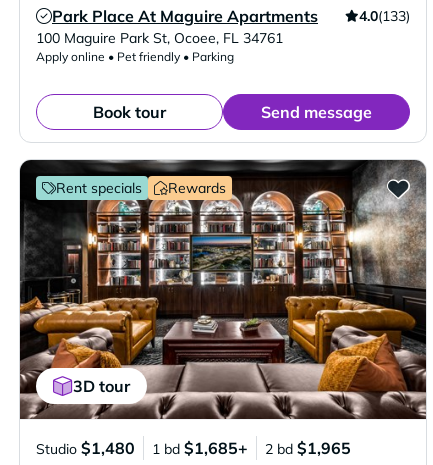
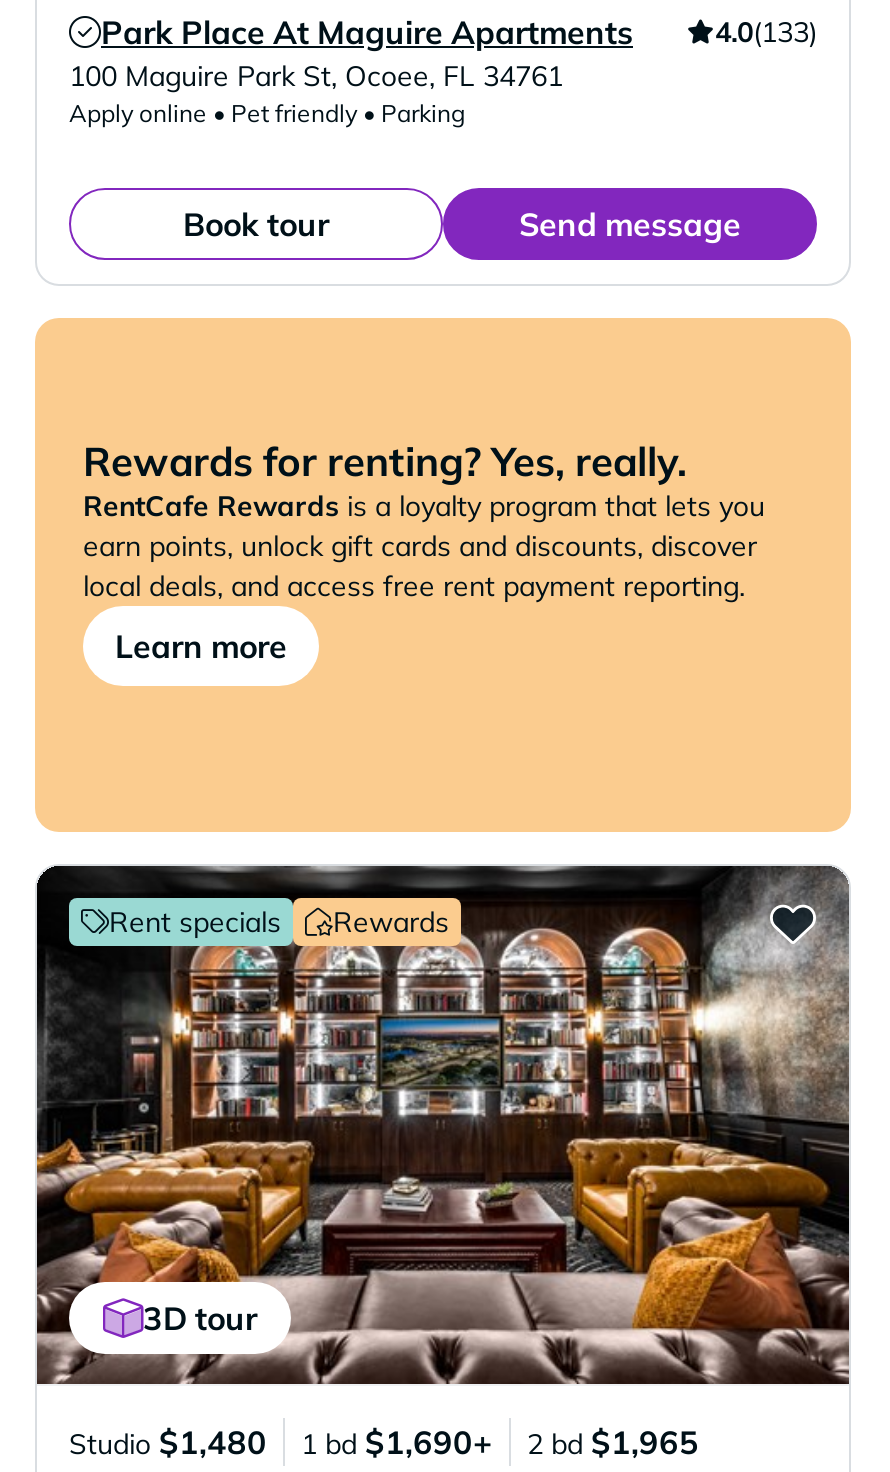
none -> [35,318,851,832] [image] | Rewards for renting? Yes, really. | RentCafe Rewards is a loyalty program that lets you | earn points, unlock gift cards and discounts, discover | local deals, and access free rent payment reporting. | Learn more
[36,438,351,458] Studio $1,480 1 bd $1,685+ 2 bd $1,965 -> [69,1422,699,1462] Studio $1,480 1 bd $1,690+ 2 bd $1,965

